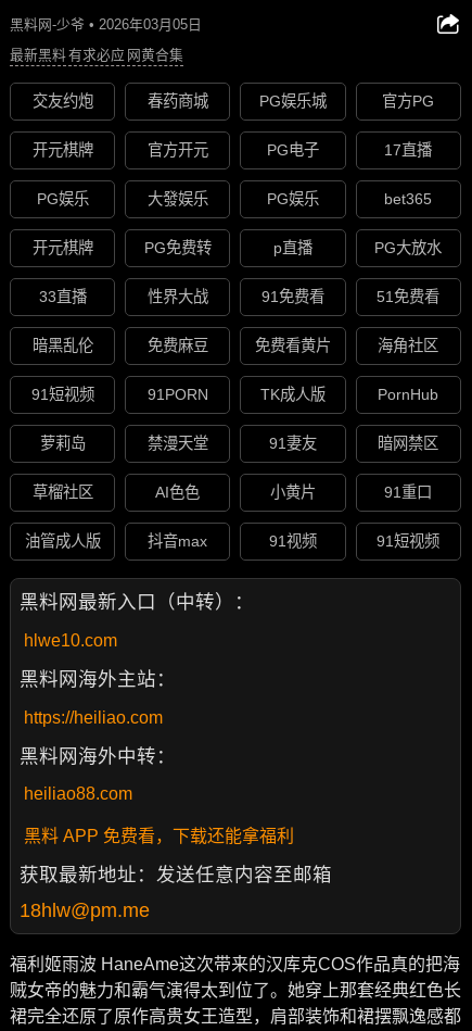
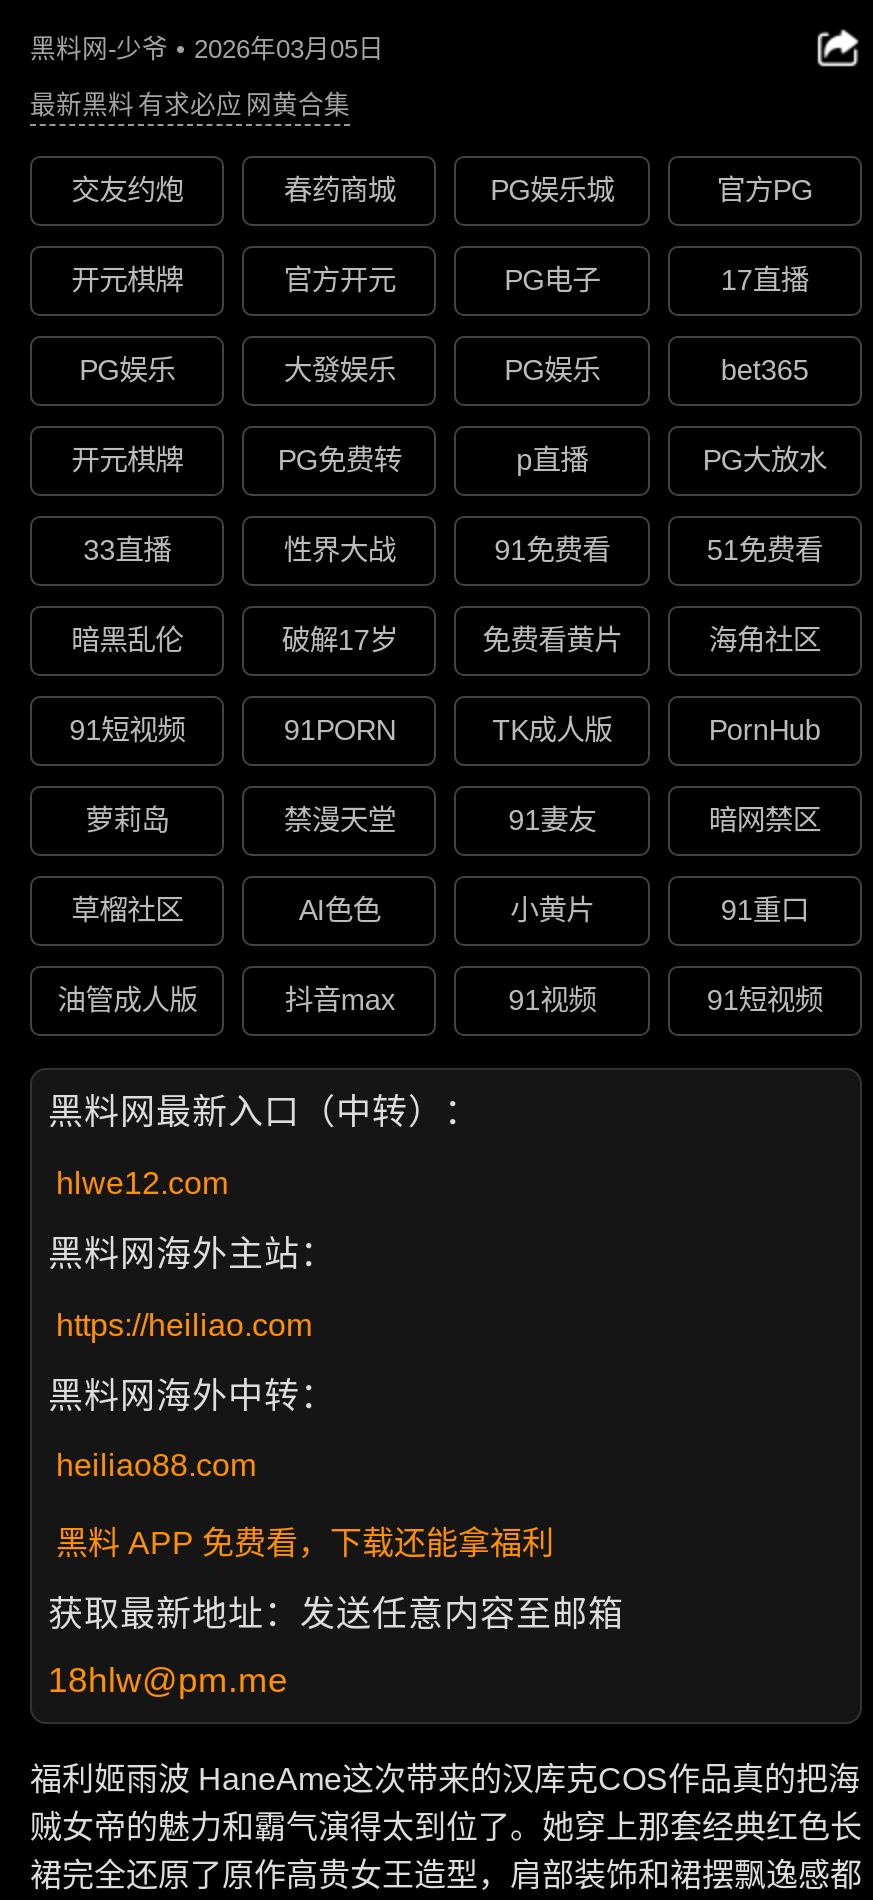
[147,337,208,355] 免费麻豆 -> [282,625,398,657] 破解17岁
[24,631,117,649] hlwe10.com -> [56,1166,228,1200] hlwe12.com

